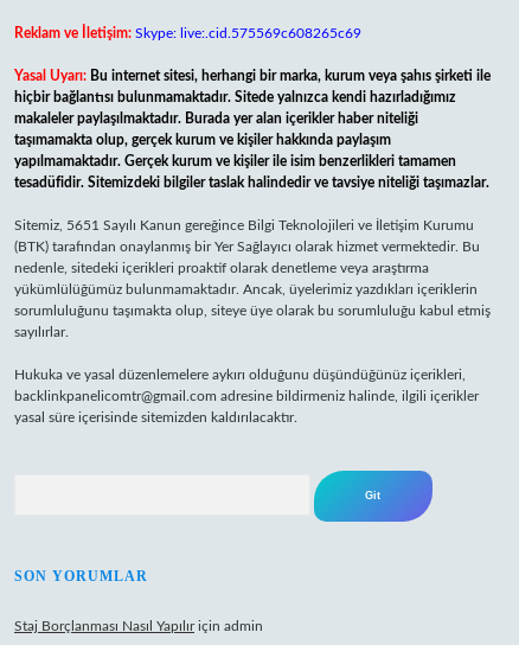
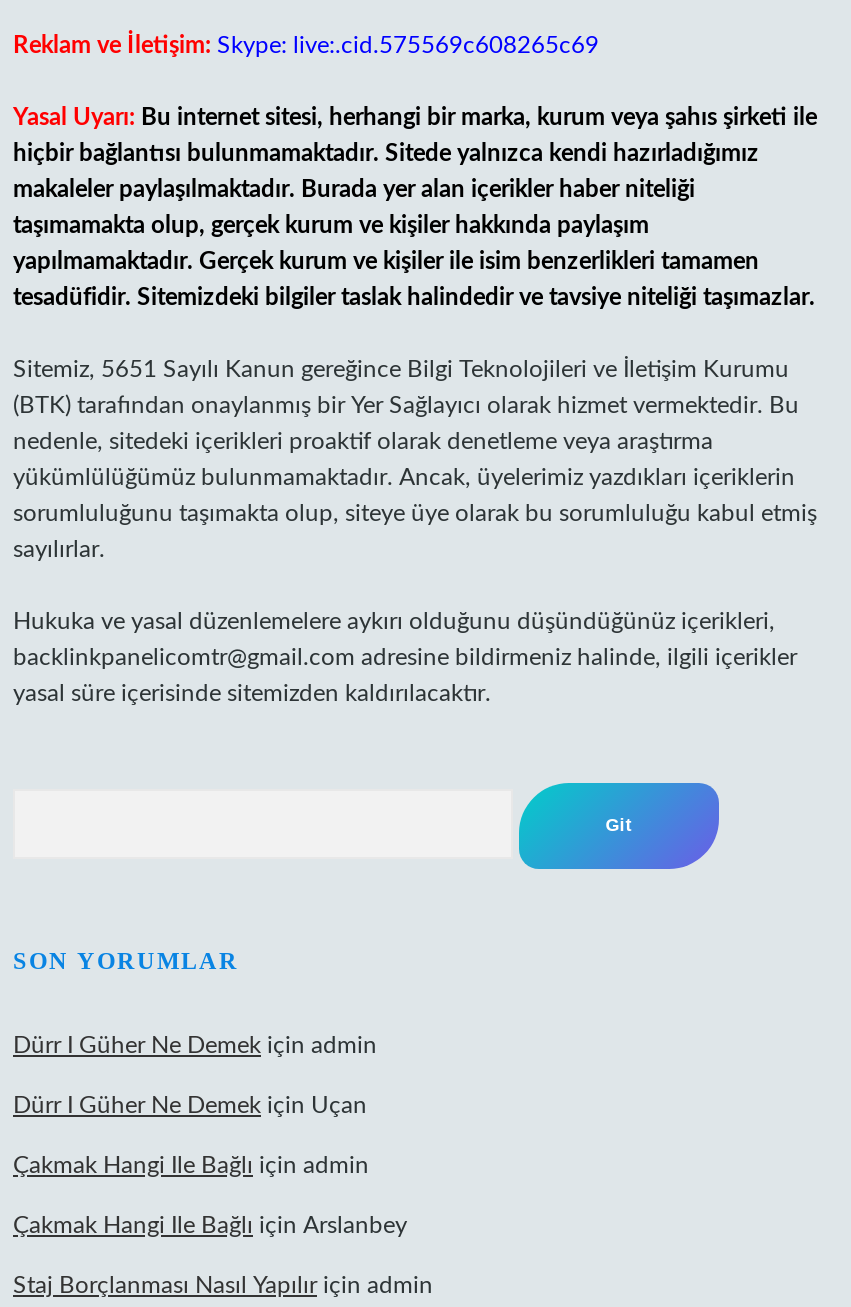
none -> [13,1033,407,1237] Dürr I Güher Ne Demek için admin | Dürr I Güher Ne Demek için Uçan | Çakmak Hangi Ile Bağlı için admin | Çakmak Hangi Ile Bağlı için Arslanbey

